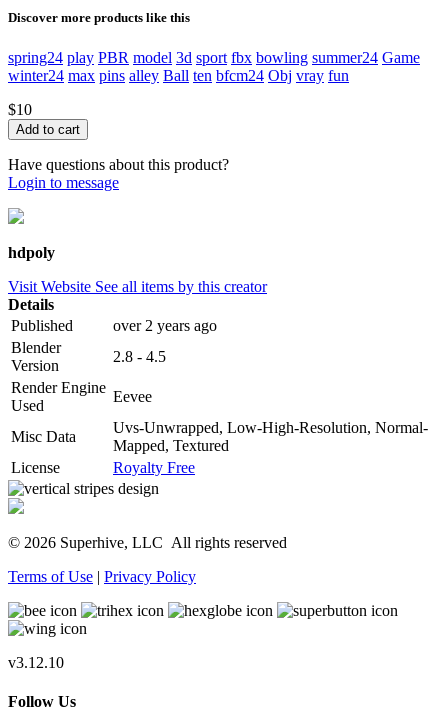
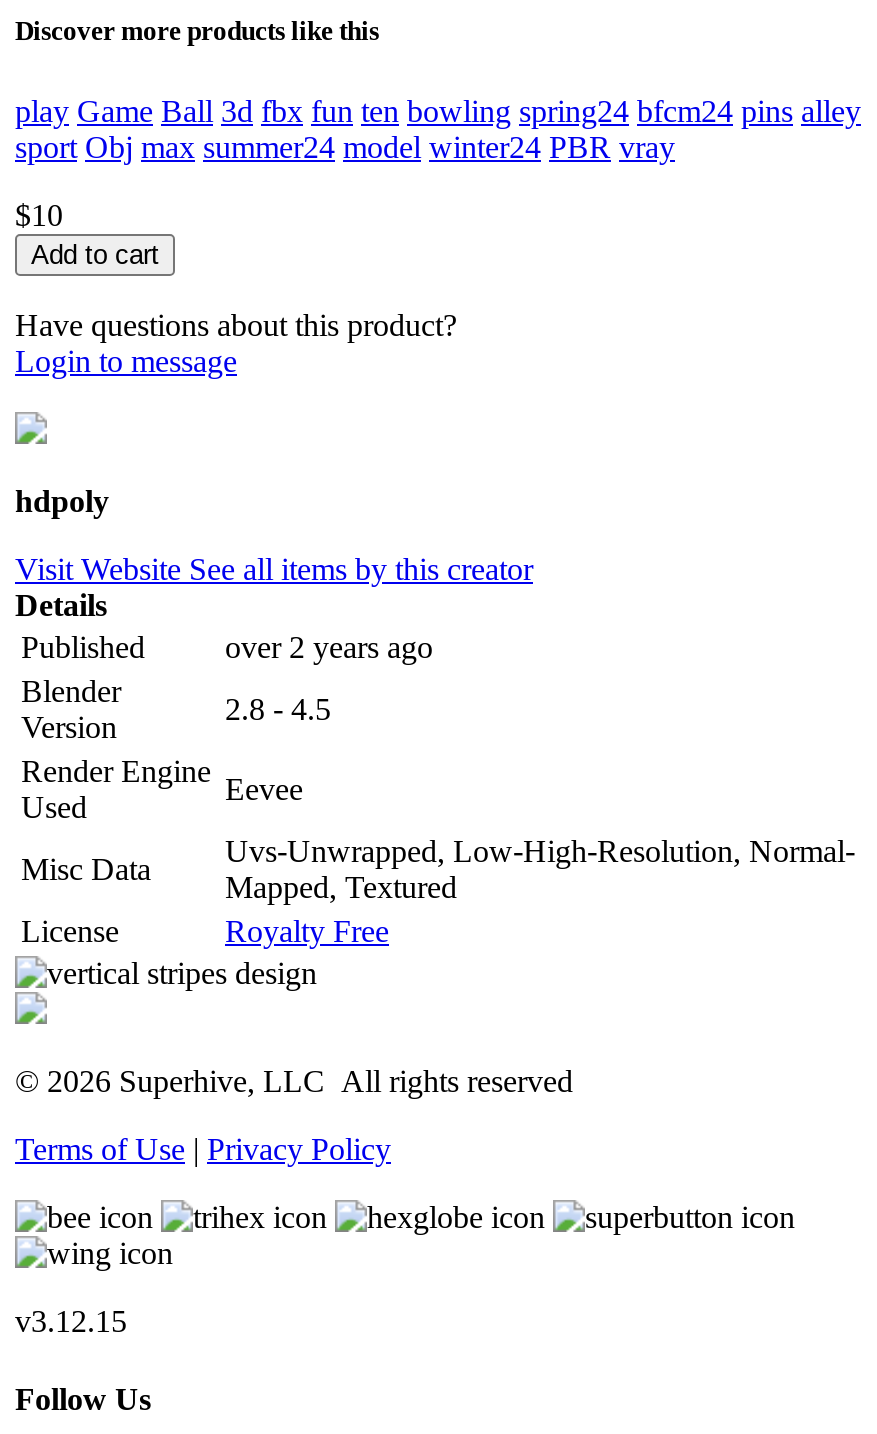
[8,49,420,84] spring24 play PBR model 3d sport fbx bowling summer24 Game | winter24 max pins alley Ball ten bfcm24 Obj vray fun -> [15,93,861,163] play Game Ball 3d fbx fun ten bowling spring24 bfcm24 pins alley | sport Obj max summer24 model winter24 PBR vray
[8,654,64,671] v3.12.10 -> [15,1303,127,1337] v3.12.15

